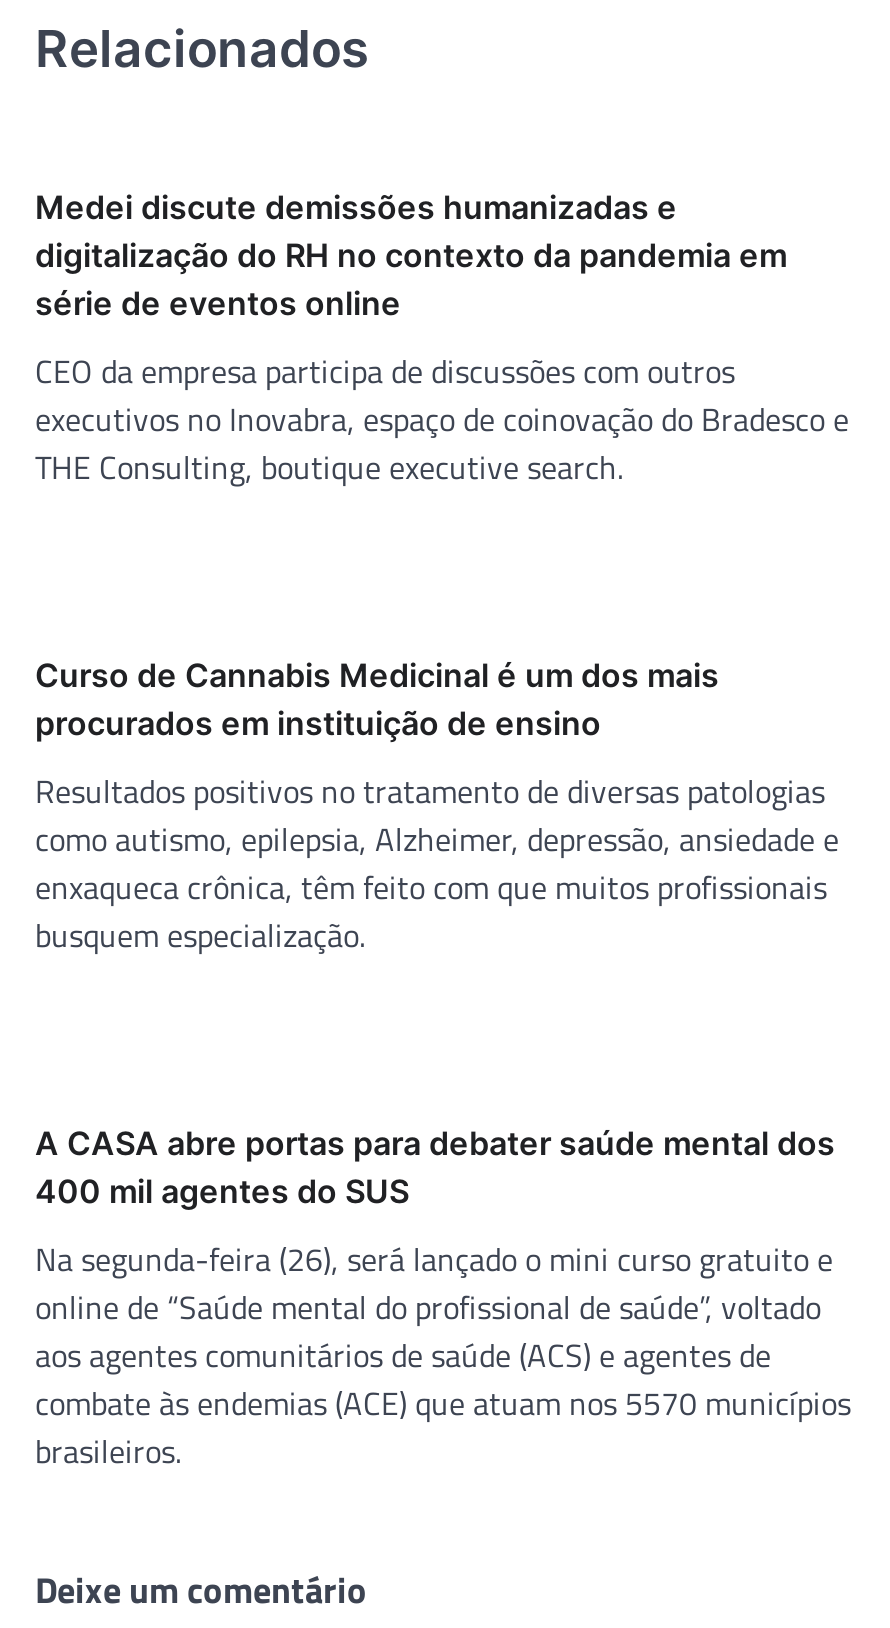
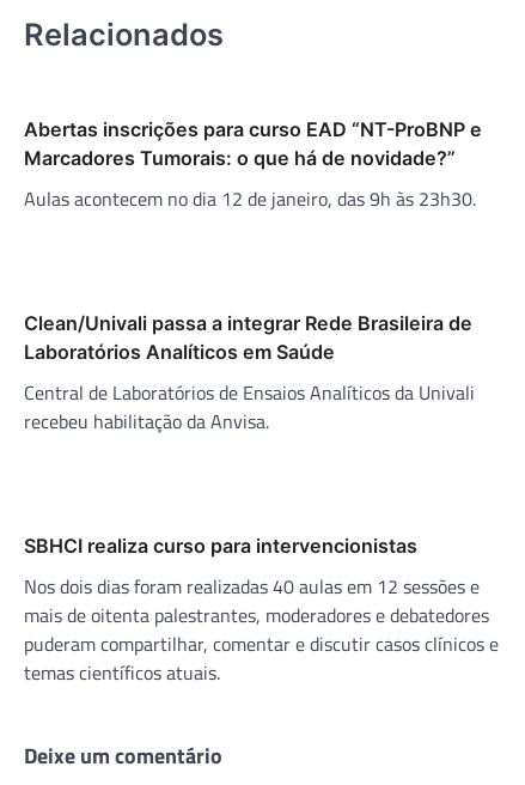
[35,186,787,322] Medei discute demissões humanizadas e | digitalização do RH no contexto da pandemia em | série de eventos online -> [24,117,482,170] Abertas inscrições para curso EAD “NT-ProBNP e | Marcadores Tumorais: o que há de novidade?”
[35,346,849,490] CEO da empresa participa de discussões com outros | executivos no Inovabra, espaço de coinovação do Bradesco e | THE Consulting, boutique executive search. -> [24,184,476,213] Aulas acontecem no dia 12 de janeiro, das 9h às 23h30.
[35,654,719,742] Curso de Cannabis Medicinal é um dos mais | procurados em instituição de ensino -> [24,311,472,364] Clean/Univali passa a integrar Rede Brasileira de | Laboratórios Analíticos em Saúde
[35,766,839,958] Resultados positivos no tratamento de diversas patologias | como autismo, epilepsia, Alzheimer, depressão, ansiedade e | enxaqueca crônica, têm feito com que muitos profissionais | busquem especialização. -> [24,378,475,435] Central de Laboratórios de Ensaios Analíticos da Univali | recebeu habilitação da Anvisa.
[35,1122,835,1210] A CASA abre portas para debater saúde mental dos | 400 mil agentes do SUS -> [24,534,417,558] SBHCI realiza curso para intervencionistas
[35,1234,851,1474] Na segunda-feira (26), será lançado o mini curso gratuito e | online de “Saúde mental do profissional de saúde”, voltado | aos agentes comunitários de saúde (ACS) e agentes de | combate às endemias (ACE) que atuam nos 5570 municípios | brasileiros. -> [24,572,499,687] Nos dois dias foram realizadas 40 aulas em 12 sessões e | mais de oitenta palestrantes, moderadores e debatedores | puderam compartilhar, comentar e discutir casos clínicos e | temas científicos atuais.

